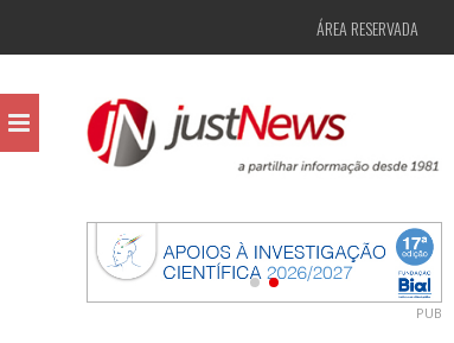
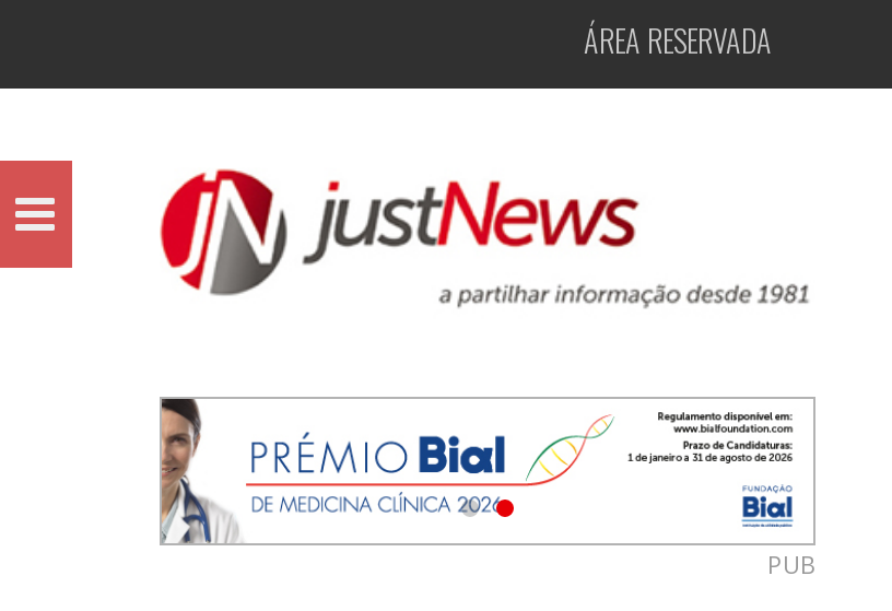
[88,223,435,301] [image] -> [160,397,800,545] [image]

